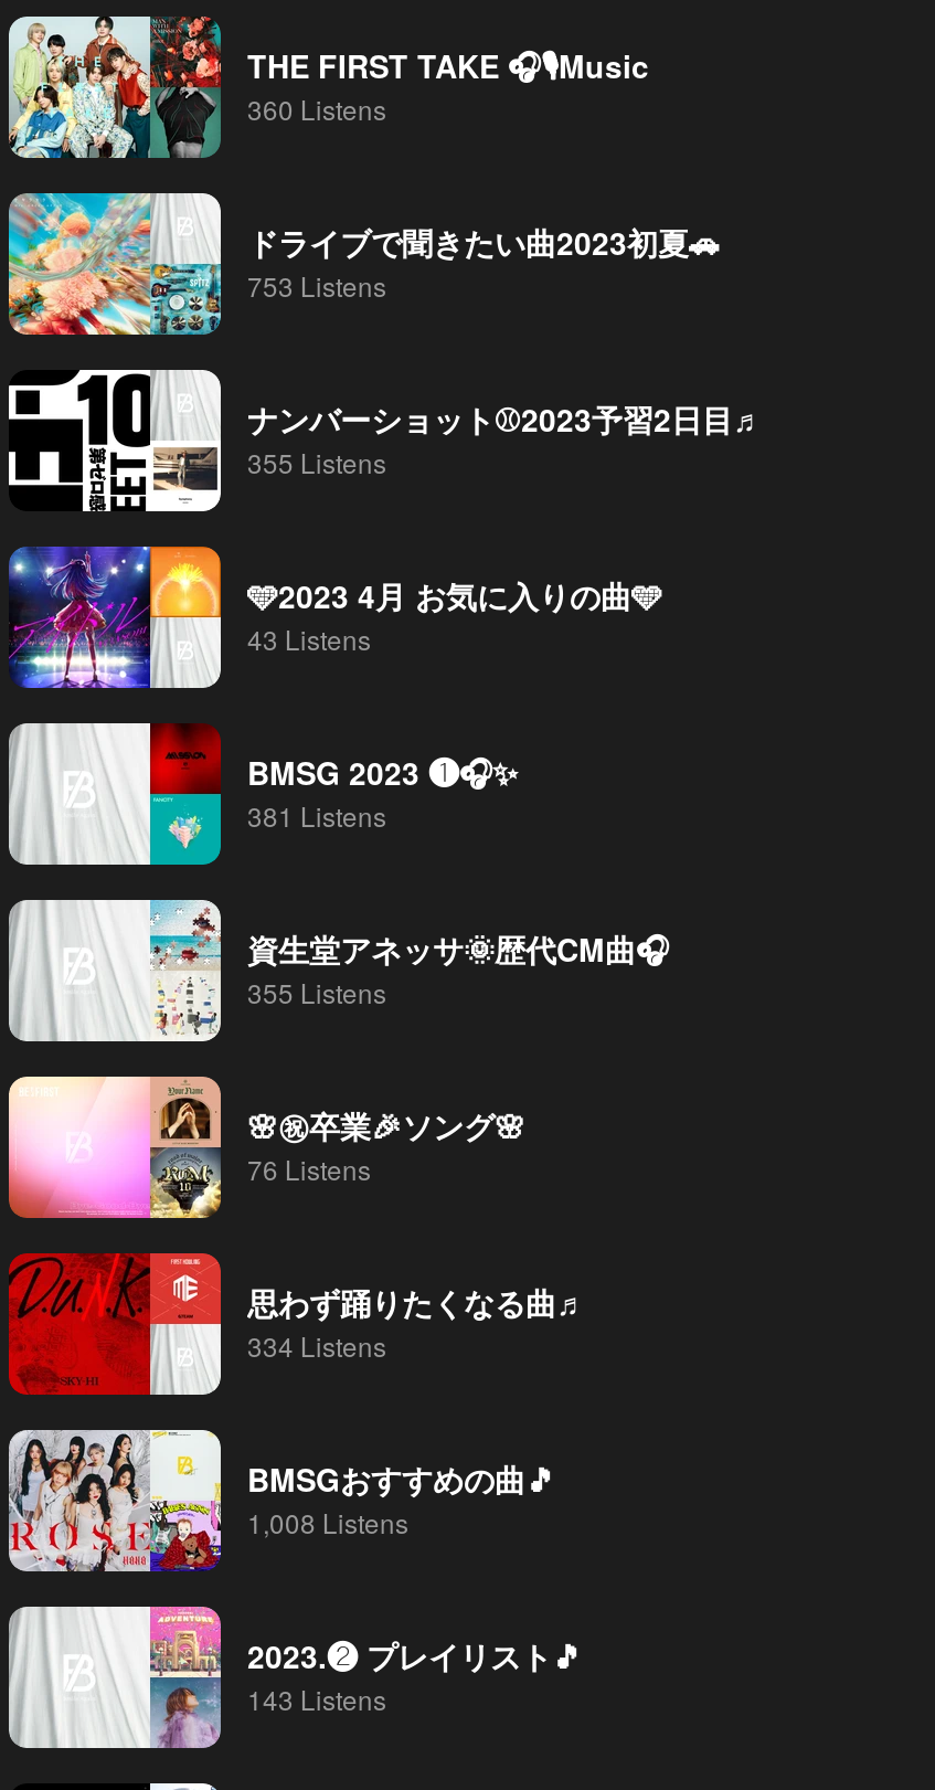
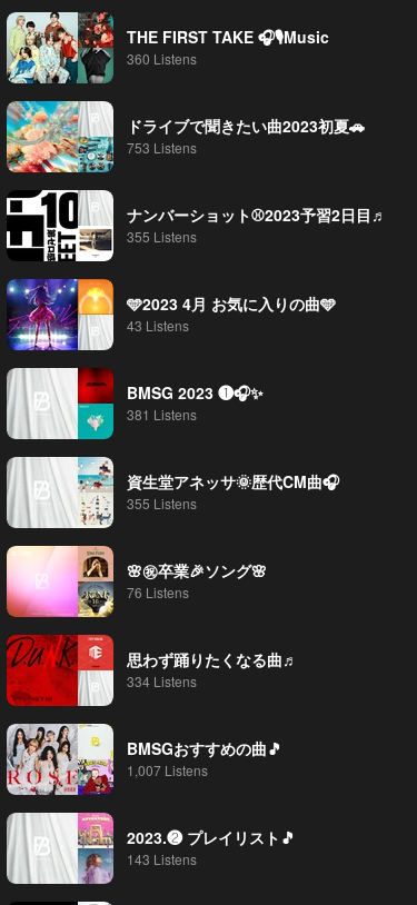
[247,1503,408,1541] 1,008 Listens -> [127,761,208,780] 1,007 Listens

